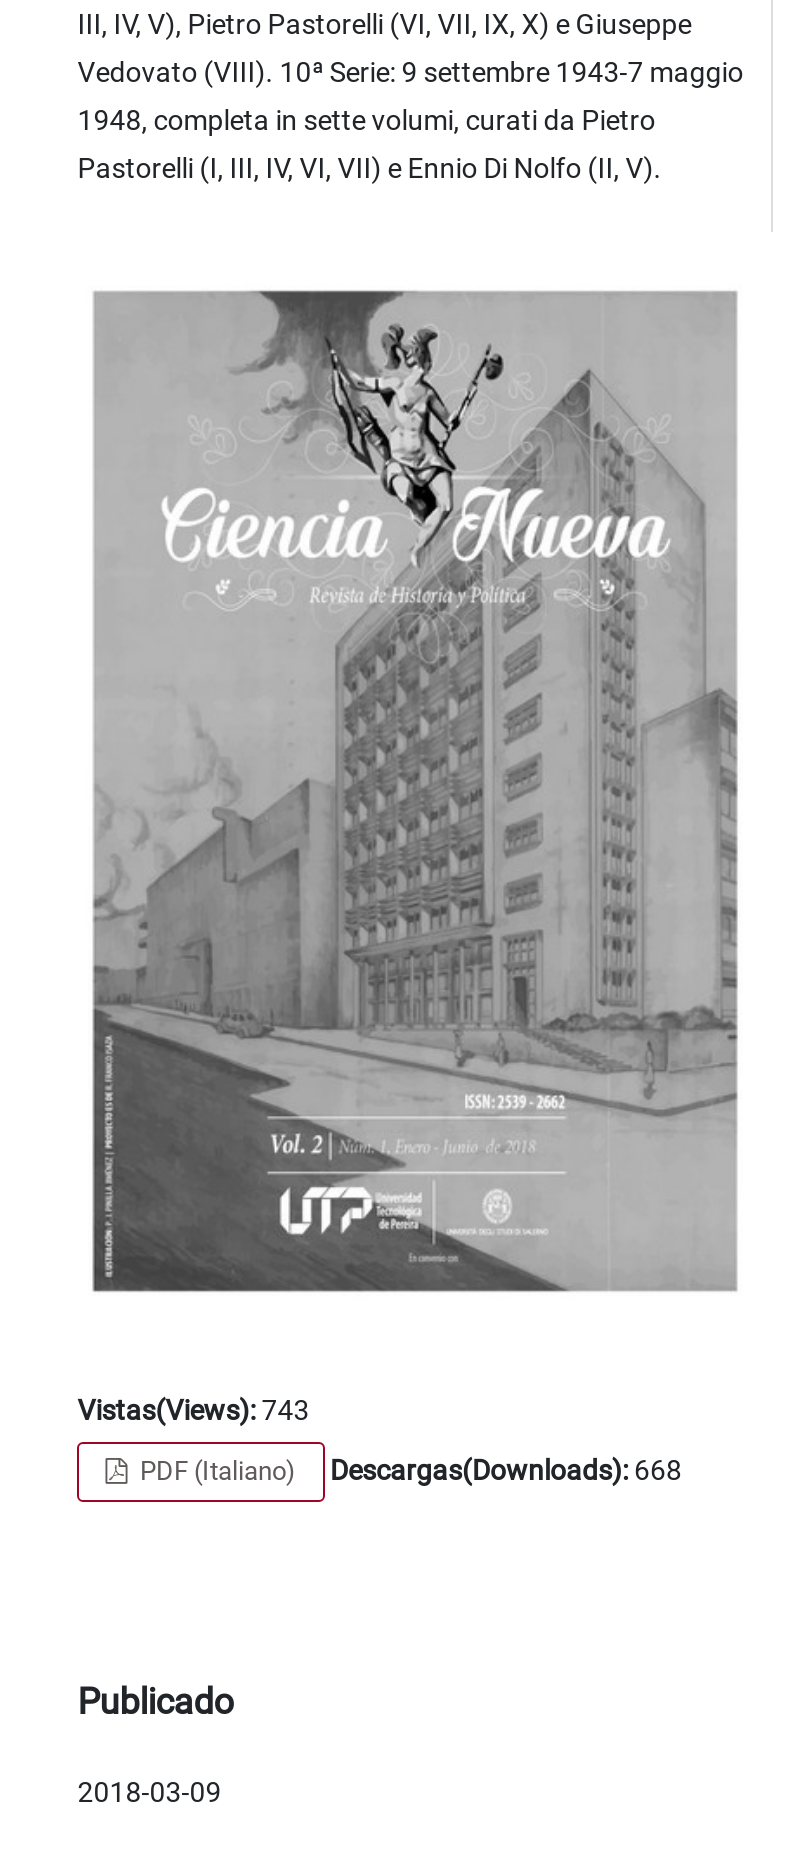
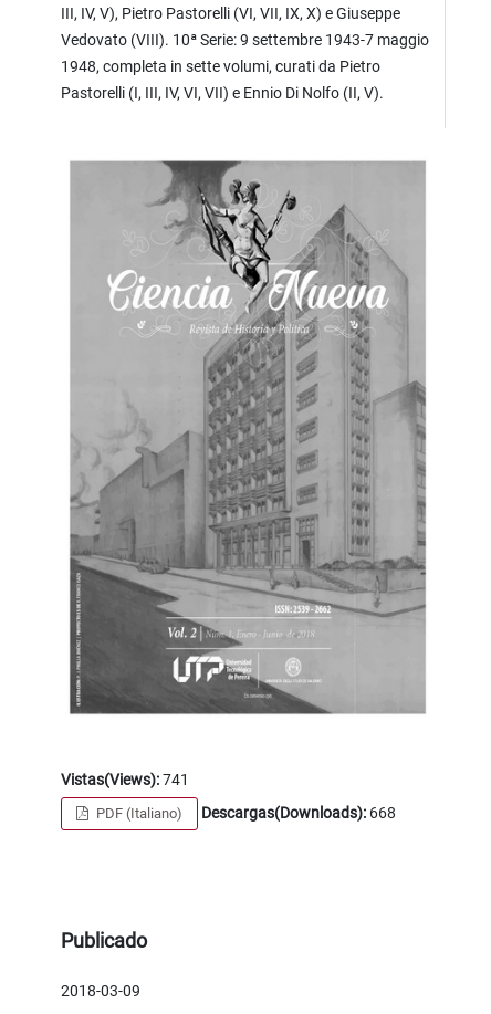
[78,1394,310,1426] Vistas(Views): 743 -> [61,771,189,788] Vistas(Views): 741

